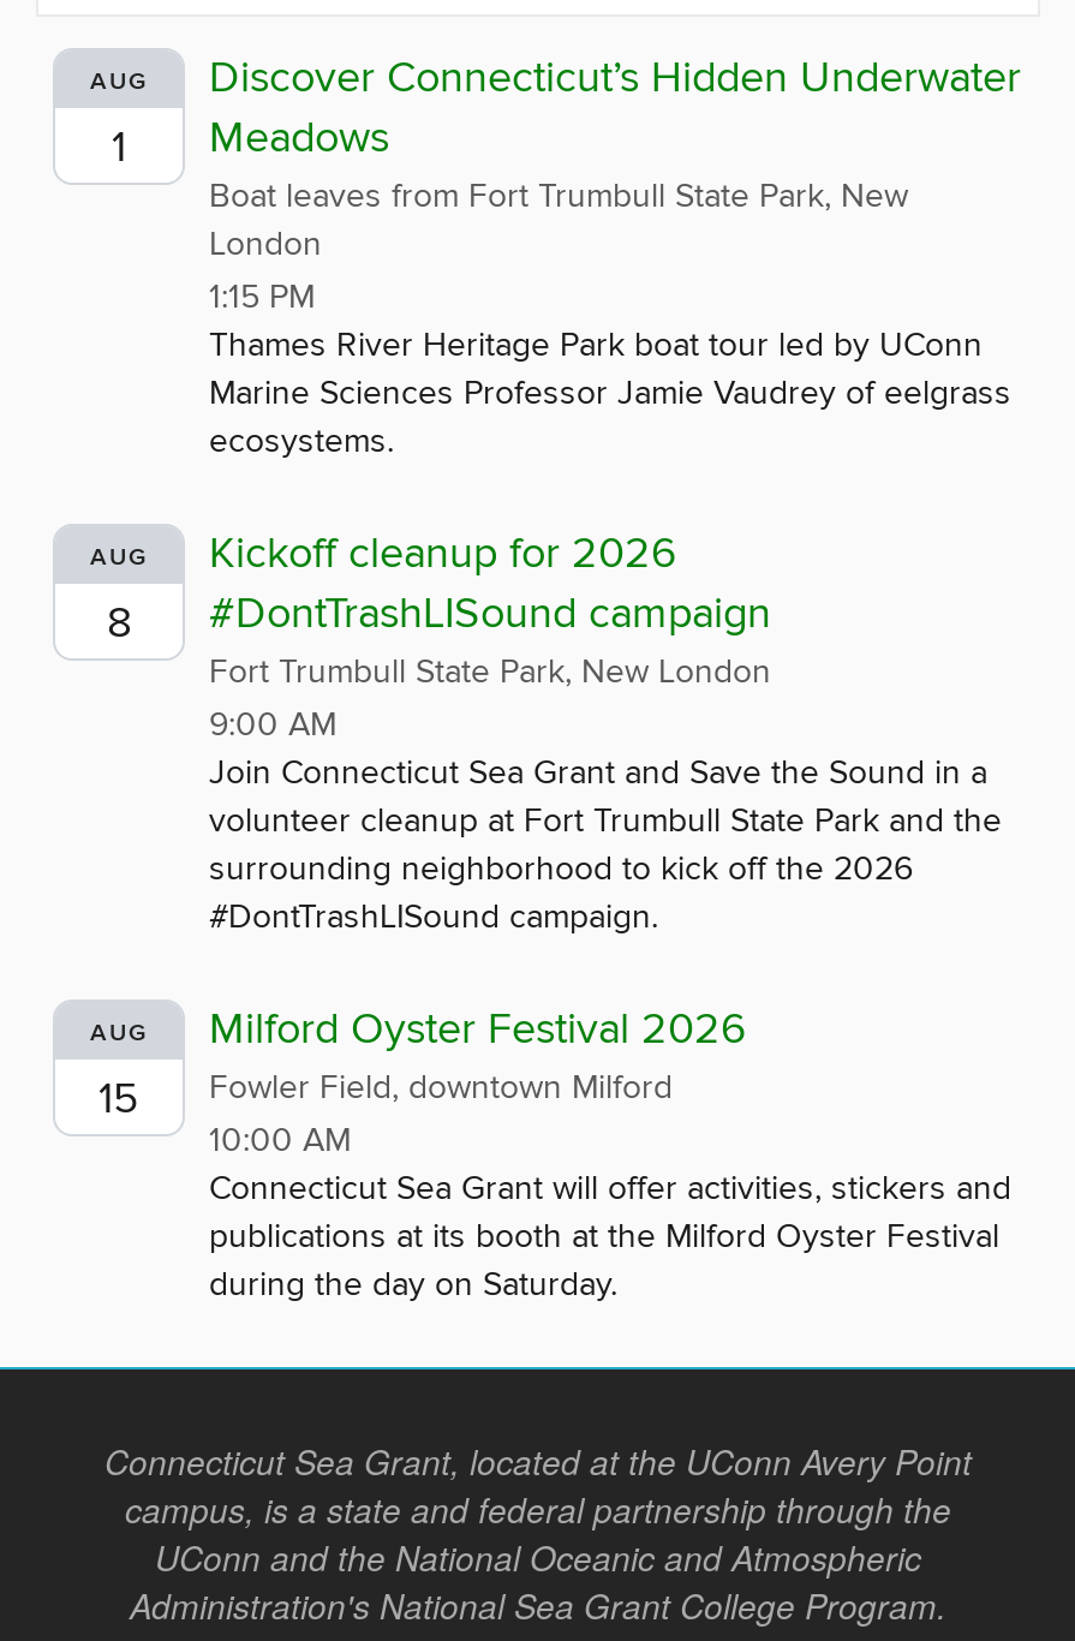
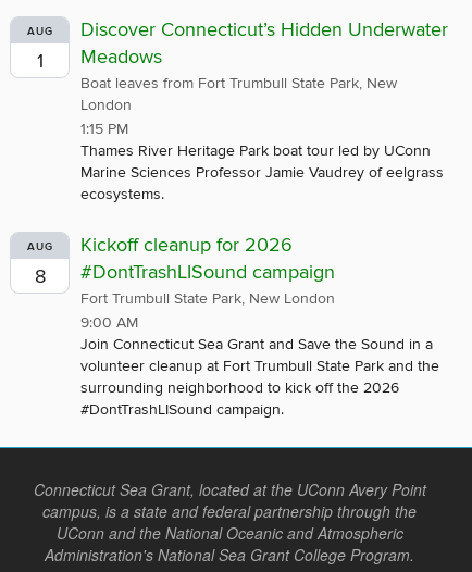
[209,1003,1011,1304] Milford Oyster Festival 2026 | Fowler Field, downtown Milford | 10:00 AM | Connecticut Sea Grant will offer activities, stickers and | publications at its booth at the Milford Oyster Festival | during the day on Saturday. -> none
[90,1018,148,1123] AUG | 15 -> none

